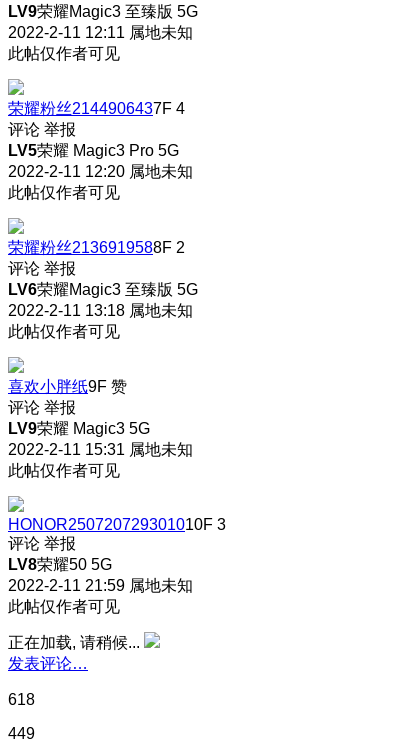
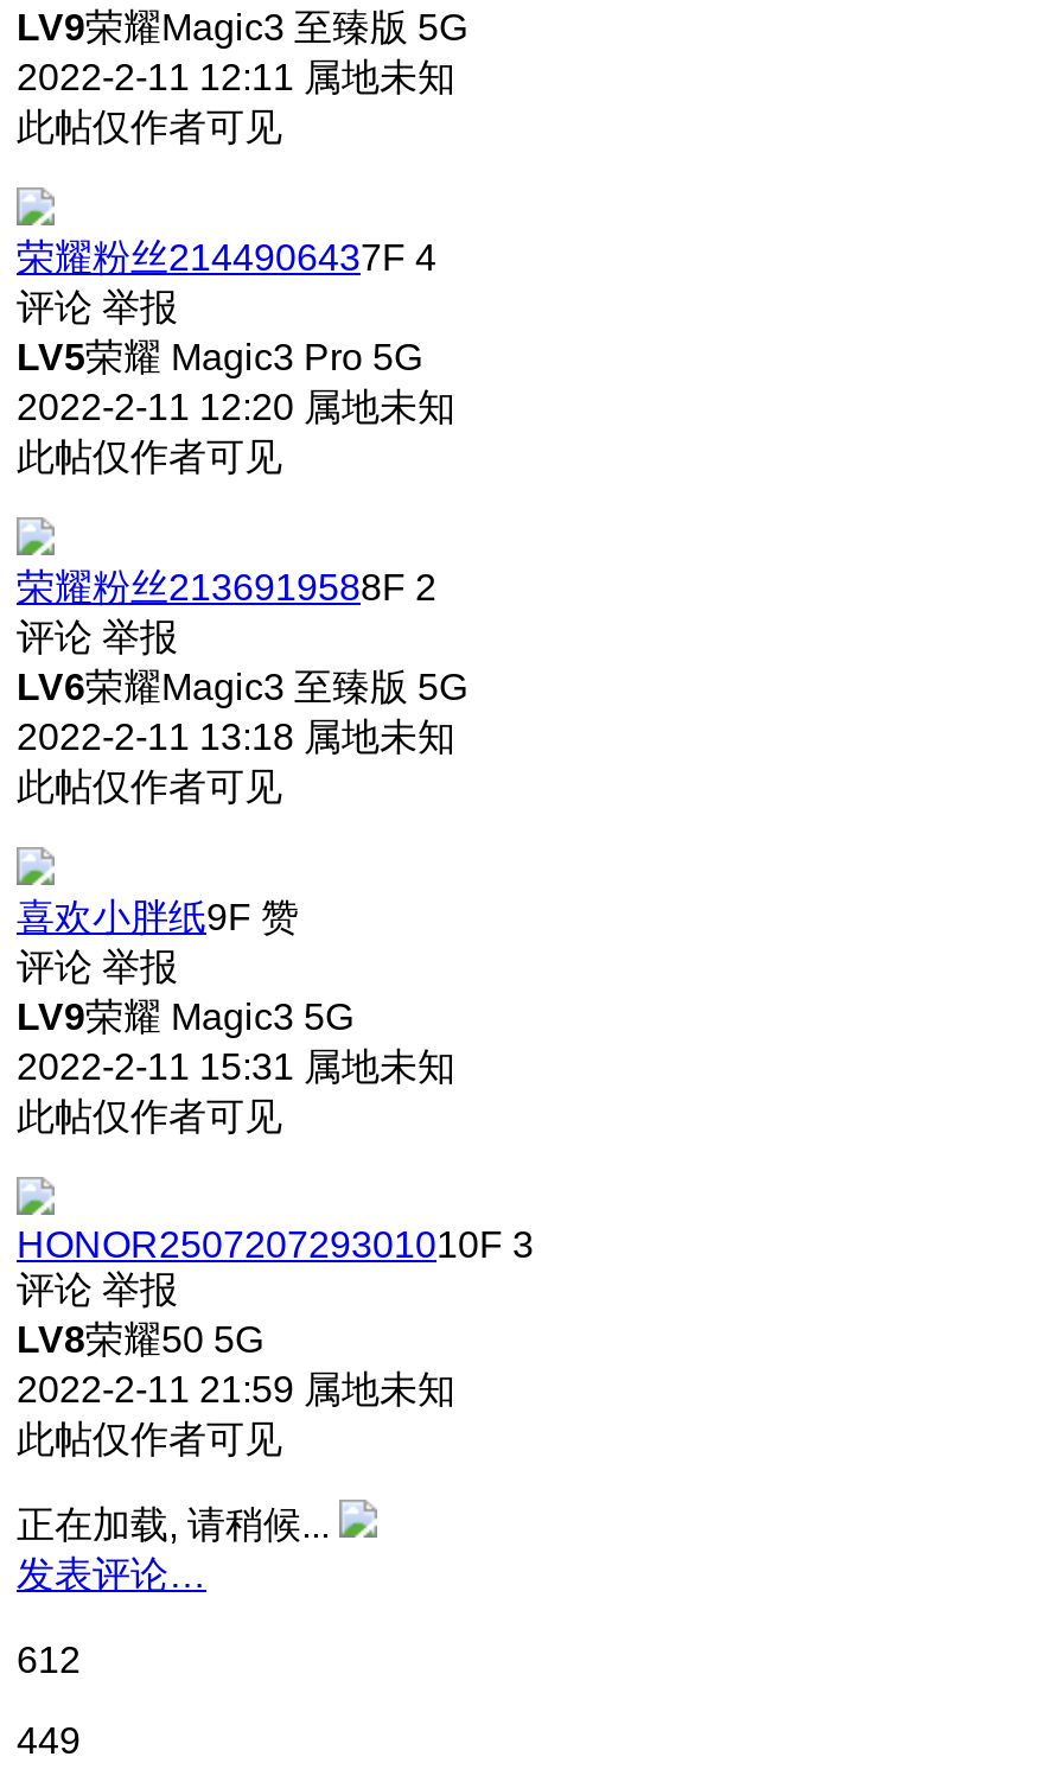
[8,691,35,708] 618 -> [17,1640,81,1680] 612

